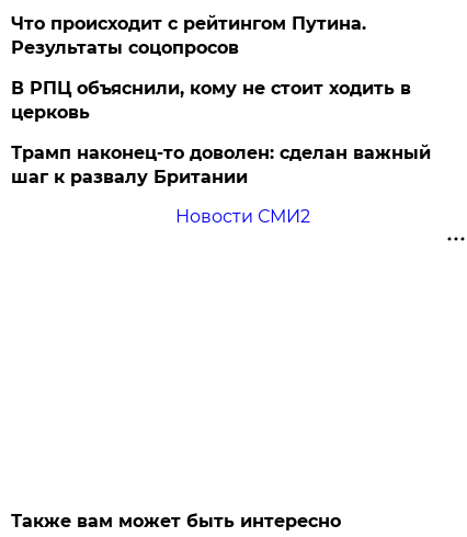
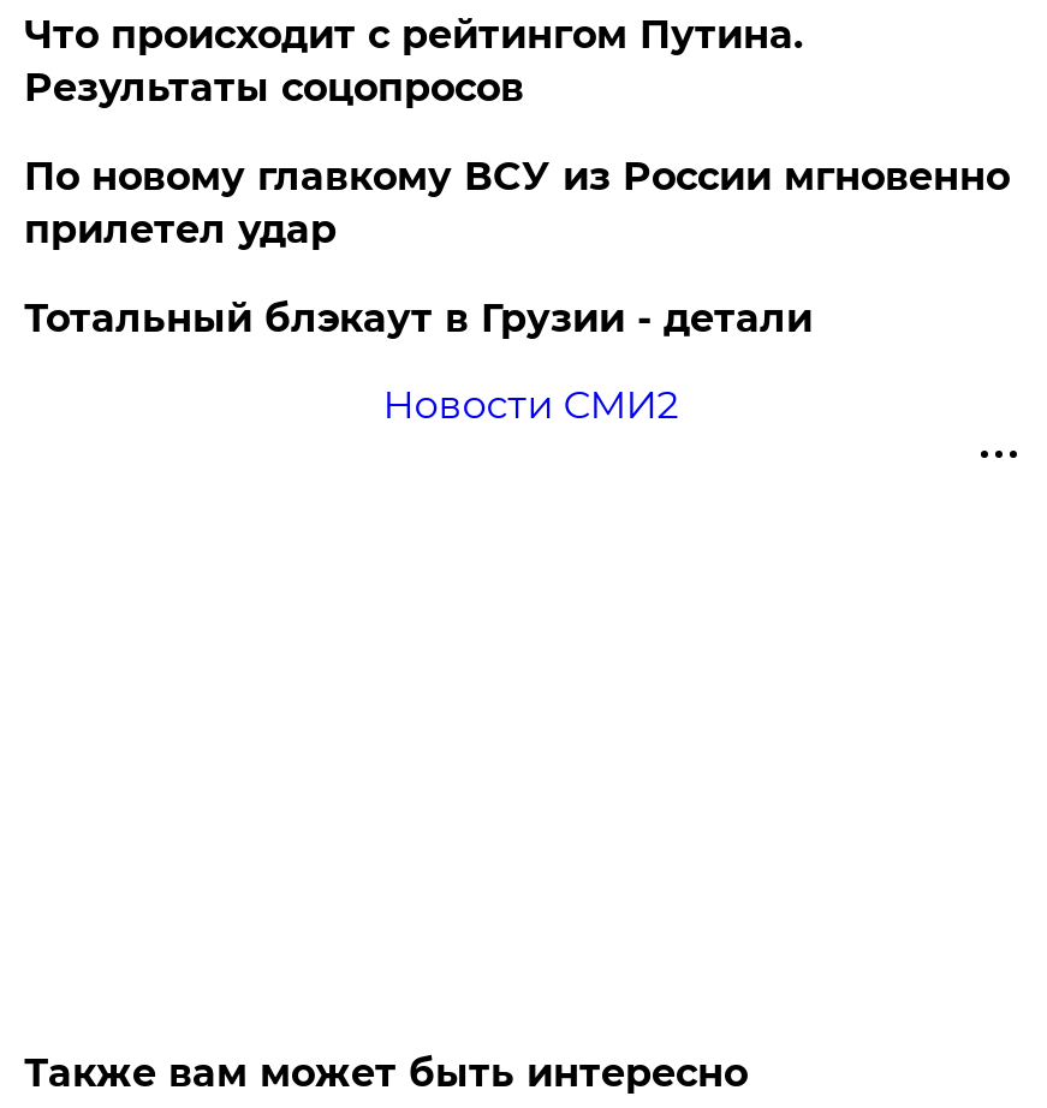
[11,78,412,123] В РПЦ объяснили, кому не стоит ходить в | церковь -> [24,154,1009,252] По новому главкому ВСУ из России мгновенно | прилетел удар
[11,142,431,187] Трамп наконец-то доволен: сделан важный | шаг к развалу Британии -> [24,295,812,341] Тотальный блэкаут в Грузии - детали

